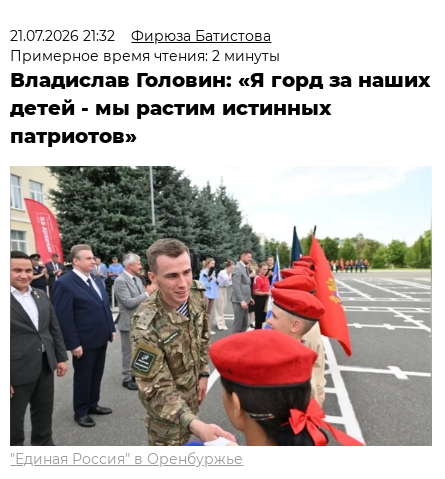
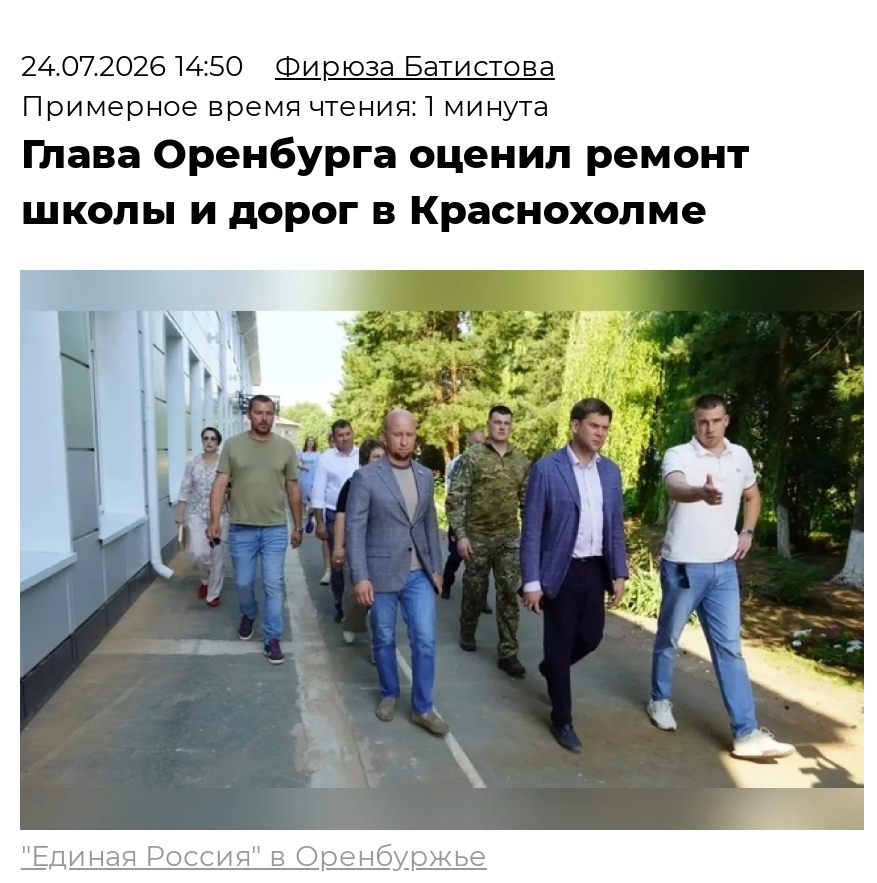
[10,27,271,45] 21.07.2026 21:32 Фирюза Батистова -> [21,48,555,84] 24.07.2026 14:50 Фирюза Батистова
[10,47,430,148] Примерное время чтения: 2 минуты | Владислав Головин: «Я горд за наших | детей - мы растим истинных | патриотов» -> [21,88,749,234] Примерное время чтения: 1 минута | Глава Оренбурга оценил ремонт | школы и дорог в Краснохолме
[9,165,433,447] [image] -> [20,268,866,832] [image]

